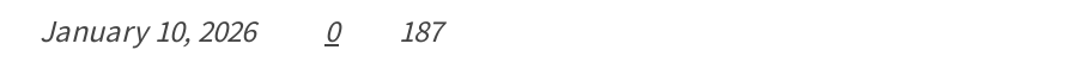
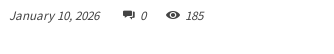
[399,10,442,51] 187 -> [185,6,203,23] 185

